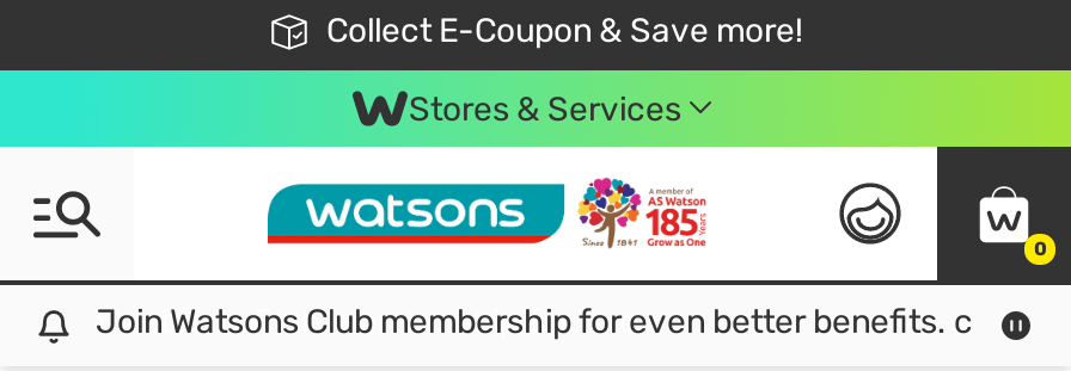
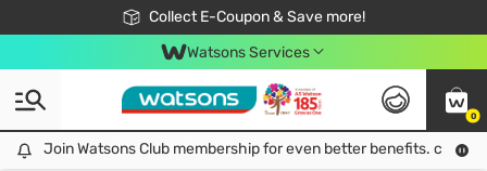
[409,88,681,129] Stores & Services -> [186,43,309,61] Watsons Services

